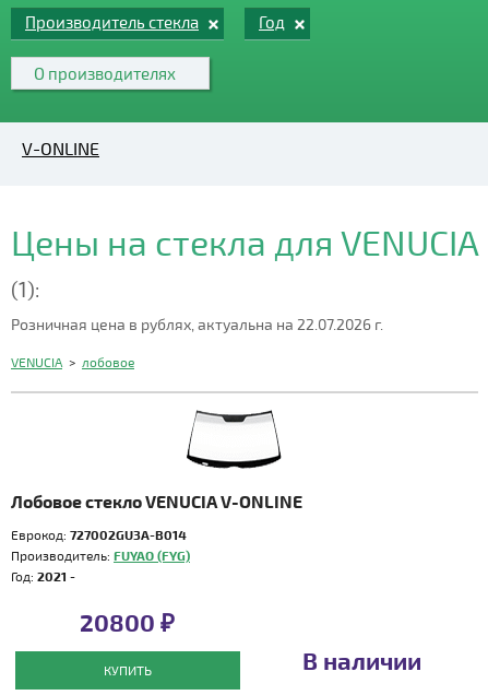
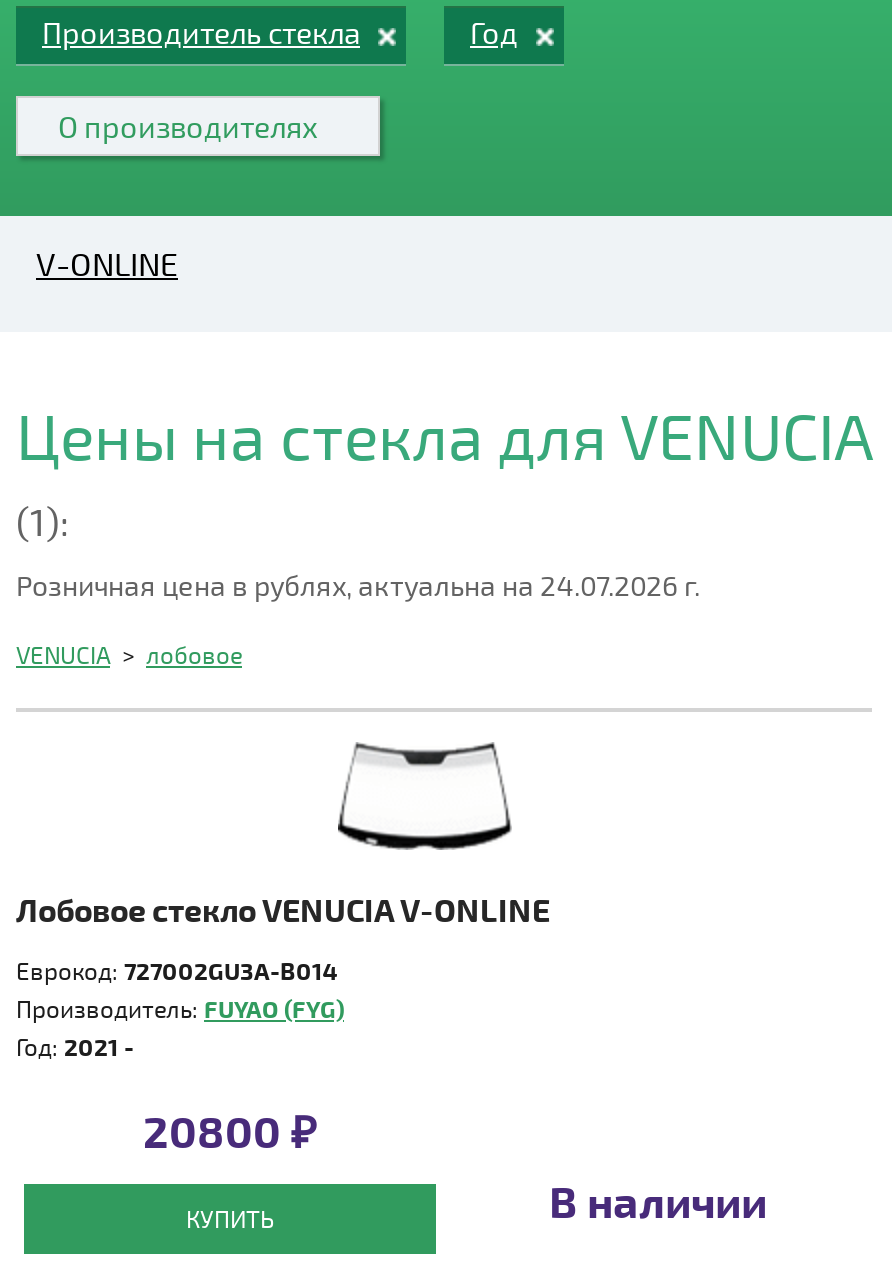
[11,315,383,333] Розничная цена в рублях, актуальна на 22.07.2026 г. -> [16,568,700,602] Розничная цена в рублях, актуальна на 24.07.2026 г.

